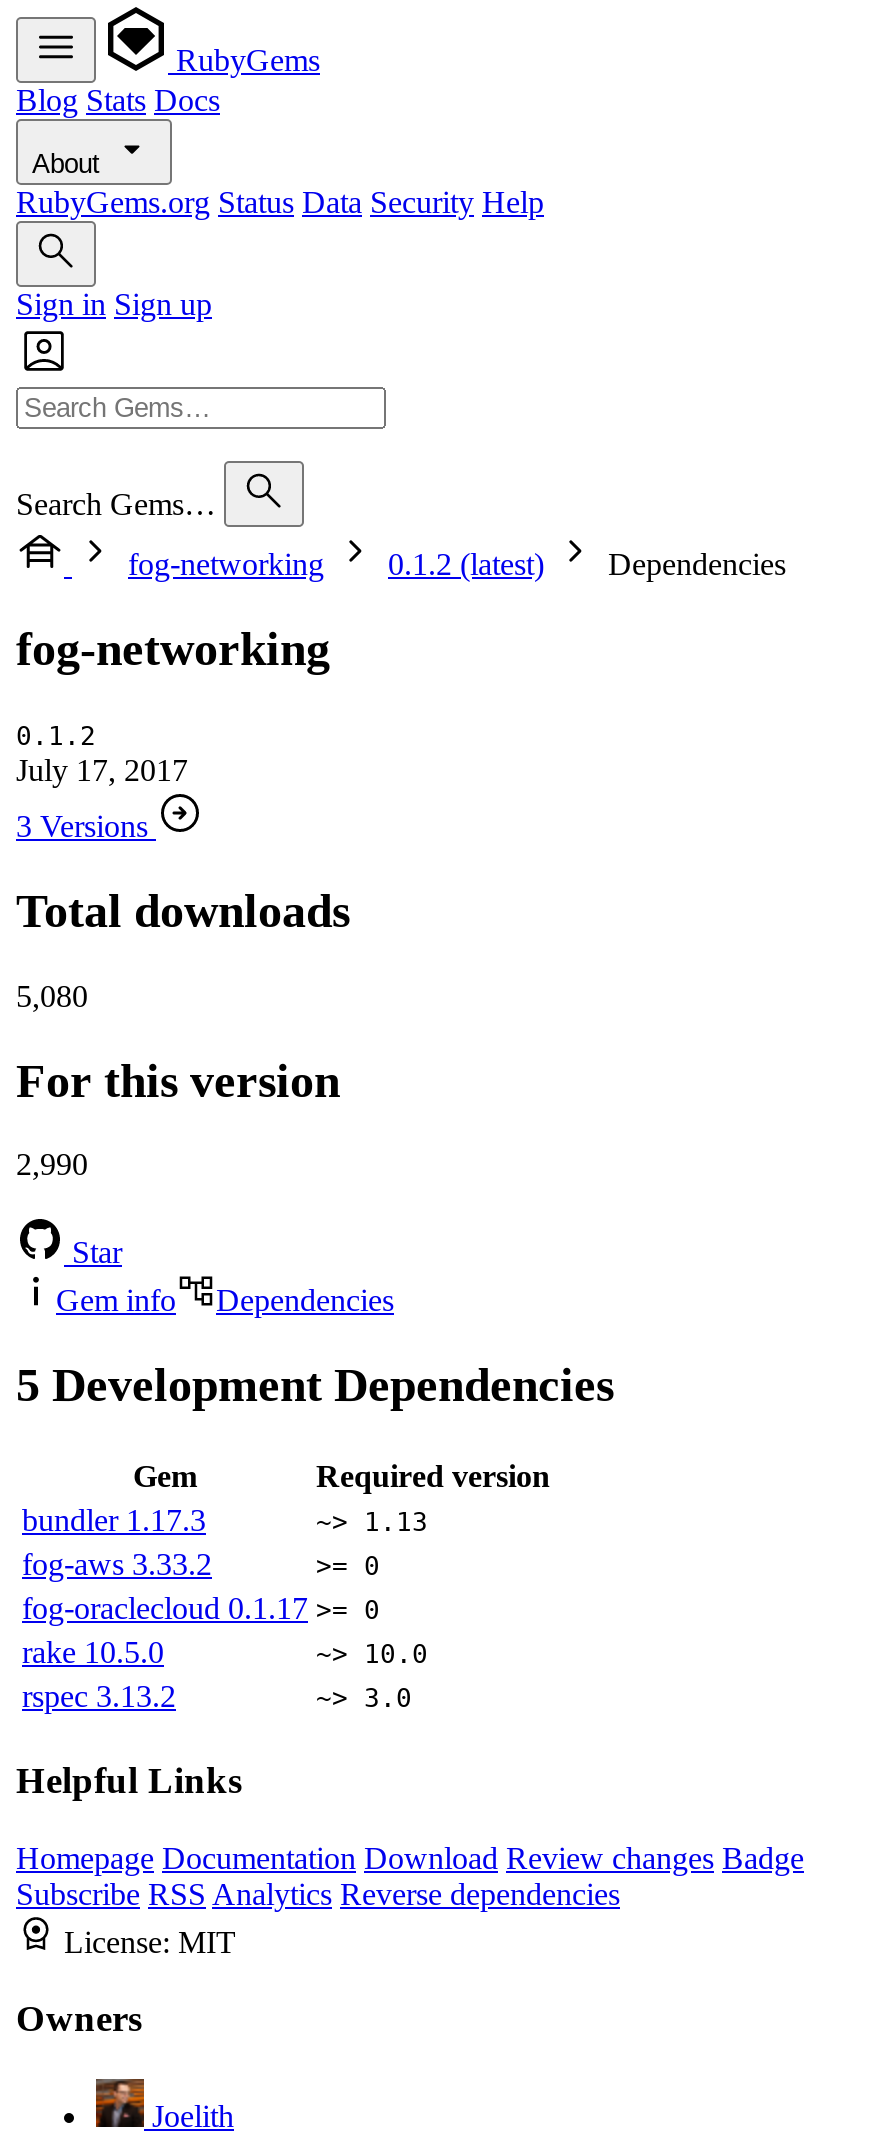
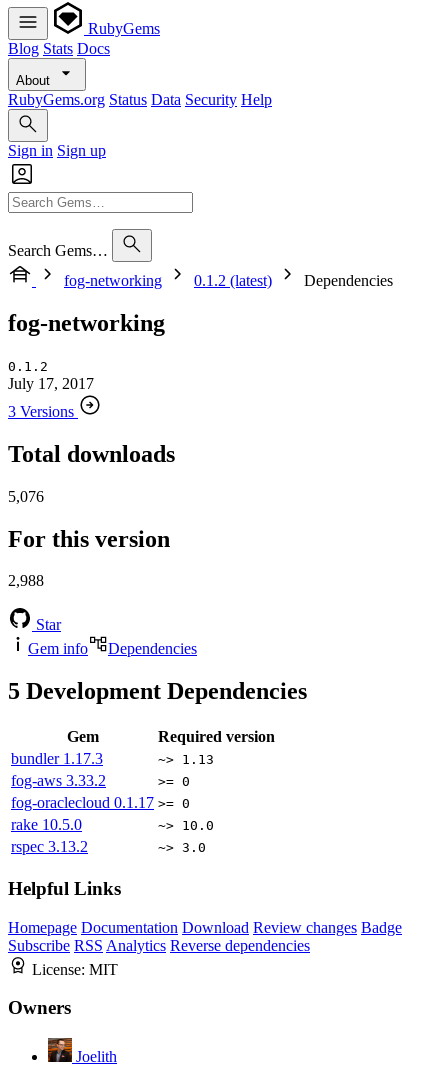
[16,978,88,1012] 5,080 -> [8,488,44,505] 5,076
[16,1148,88,1182] 2,990 -> [8,572,44,589] 2,988

